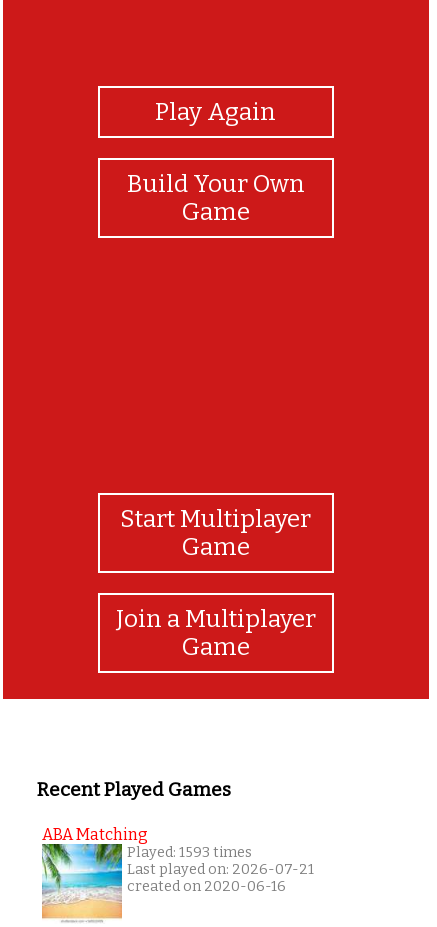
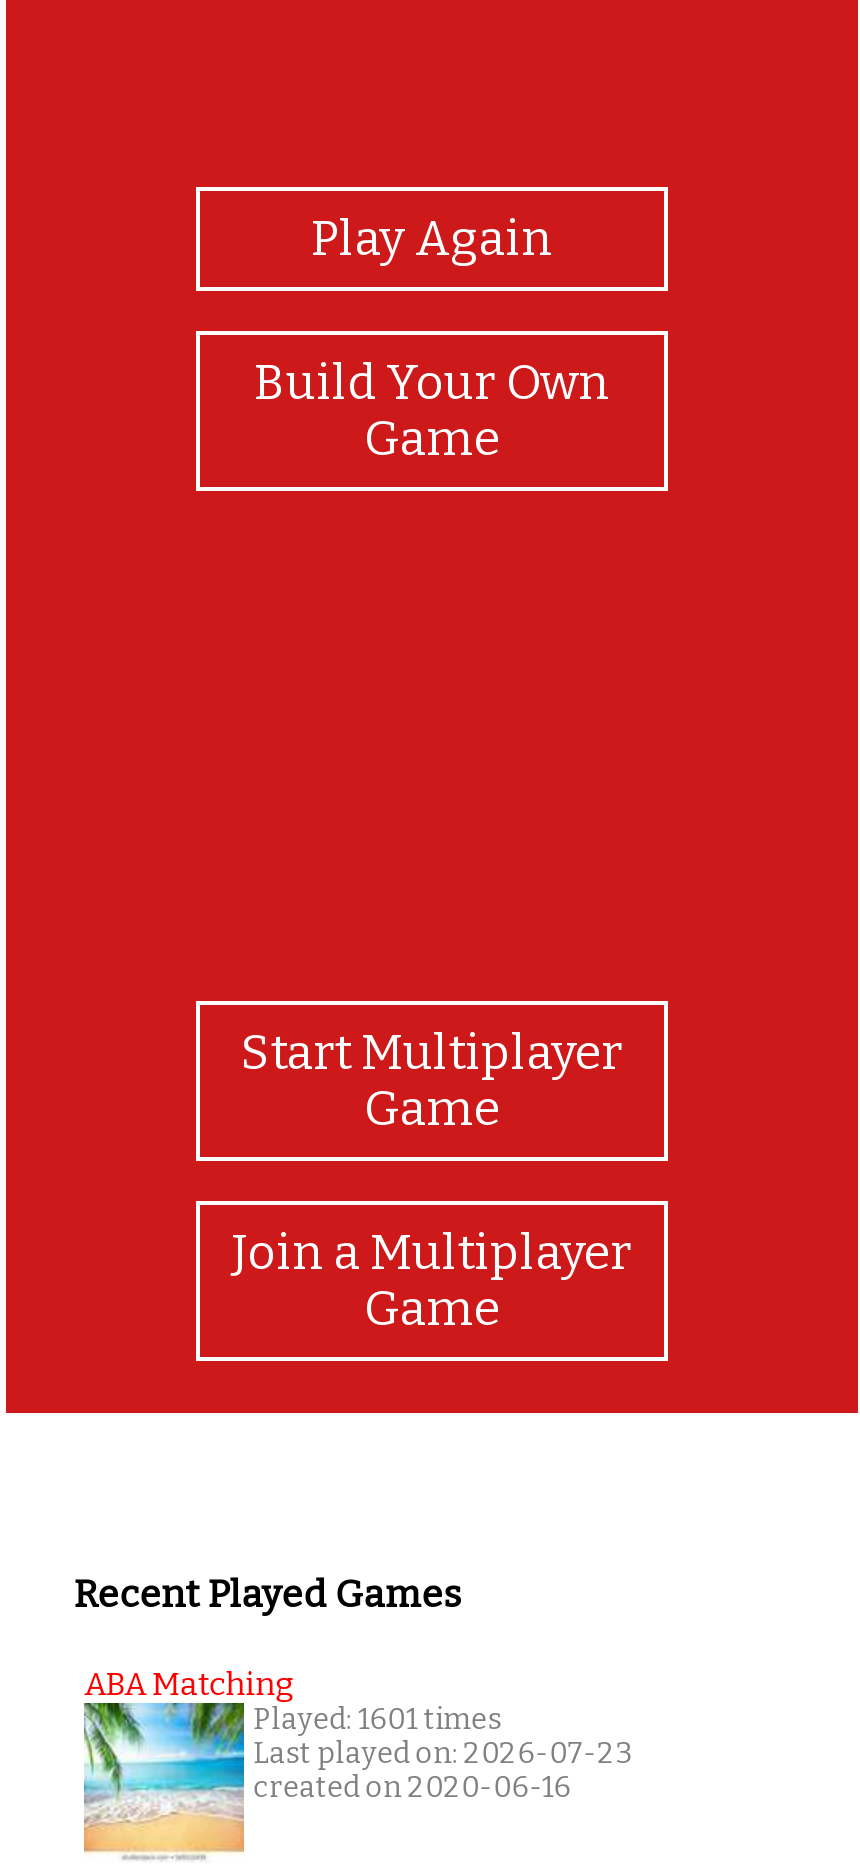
[127,844,252,861] Played: 1593 times -> [254,1703,502,1737] Played: 1601 times
[127,861,314,878] Last played on: 2026-07-21 -> [254,1737,632,1771] Last played on: 2026-07-23

